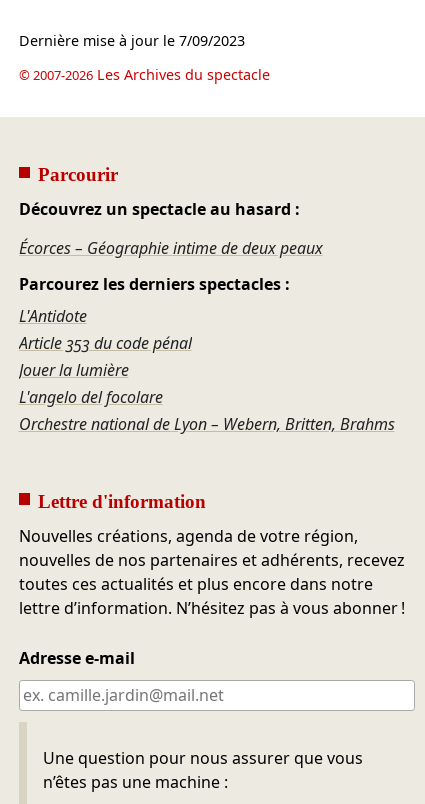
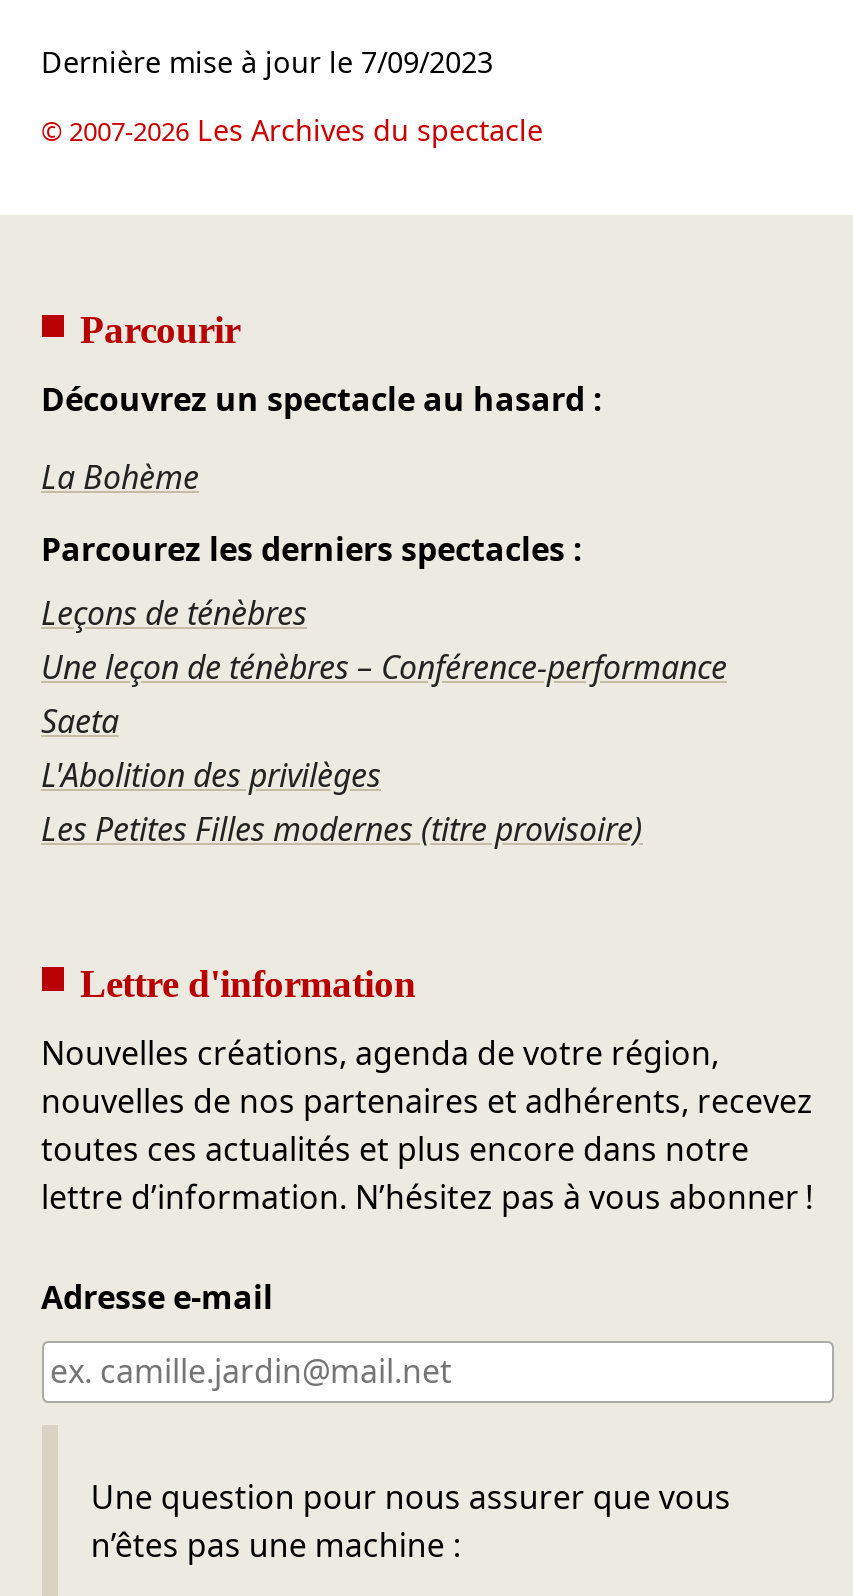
[18,237,322,259] Écorces – Géographie intime de deux peaux -> [41,455,199,499] La Bohème
[18,305,394,435] L'Antidote | Article 353 du code pénal | Jouer la lumière | L'angelo del focolare | Orchestre national de Lyon – Webern, Britten, Brahms -> [41,591,727,851] Leçons de ténèbres | Une leçon de ténèbres – Conférence-performance | Saeta | L'Abolition des privilèges | Les Petites Filles modernes (titre provisoire)

